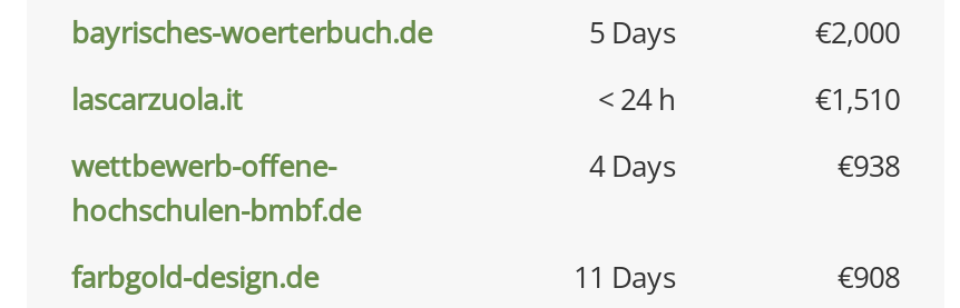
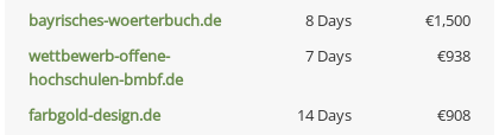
[71,11,900,118] 5 Days | €2,000 | lascarzuola.it | < 24 h | €1,510 -> [305,9,470,30] 8 Days | €1,500
[589,145,676,185] 4 Days -> [305,44,351,66] 7 Days
[574,256,676,296] 11 Days -> [296,104,351,125] 14 Days

